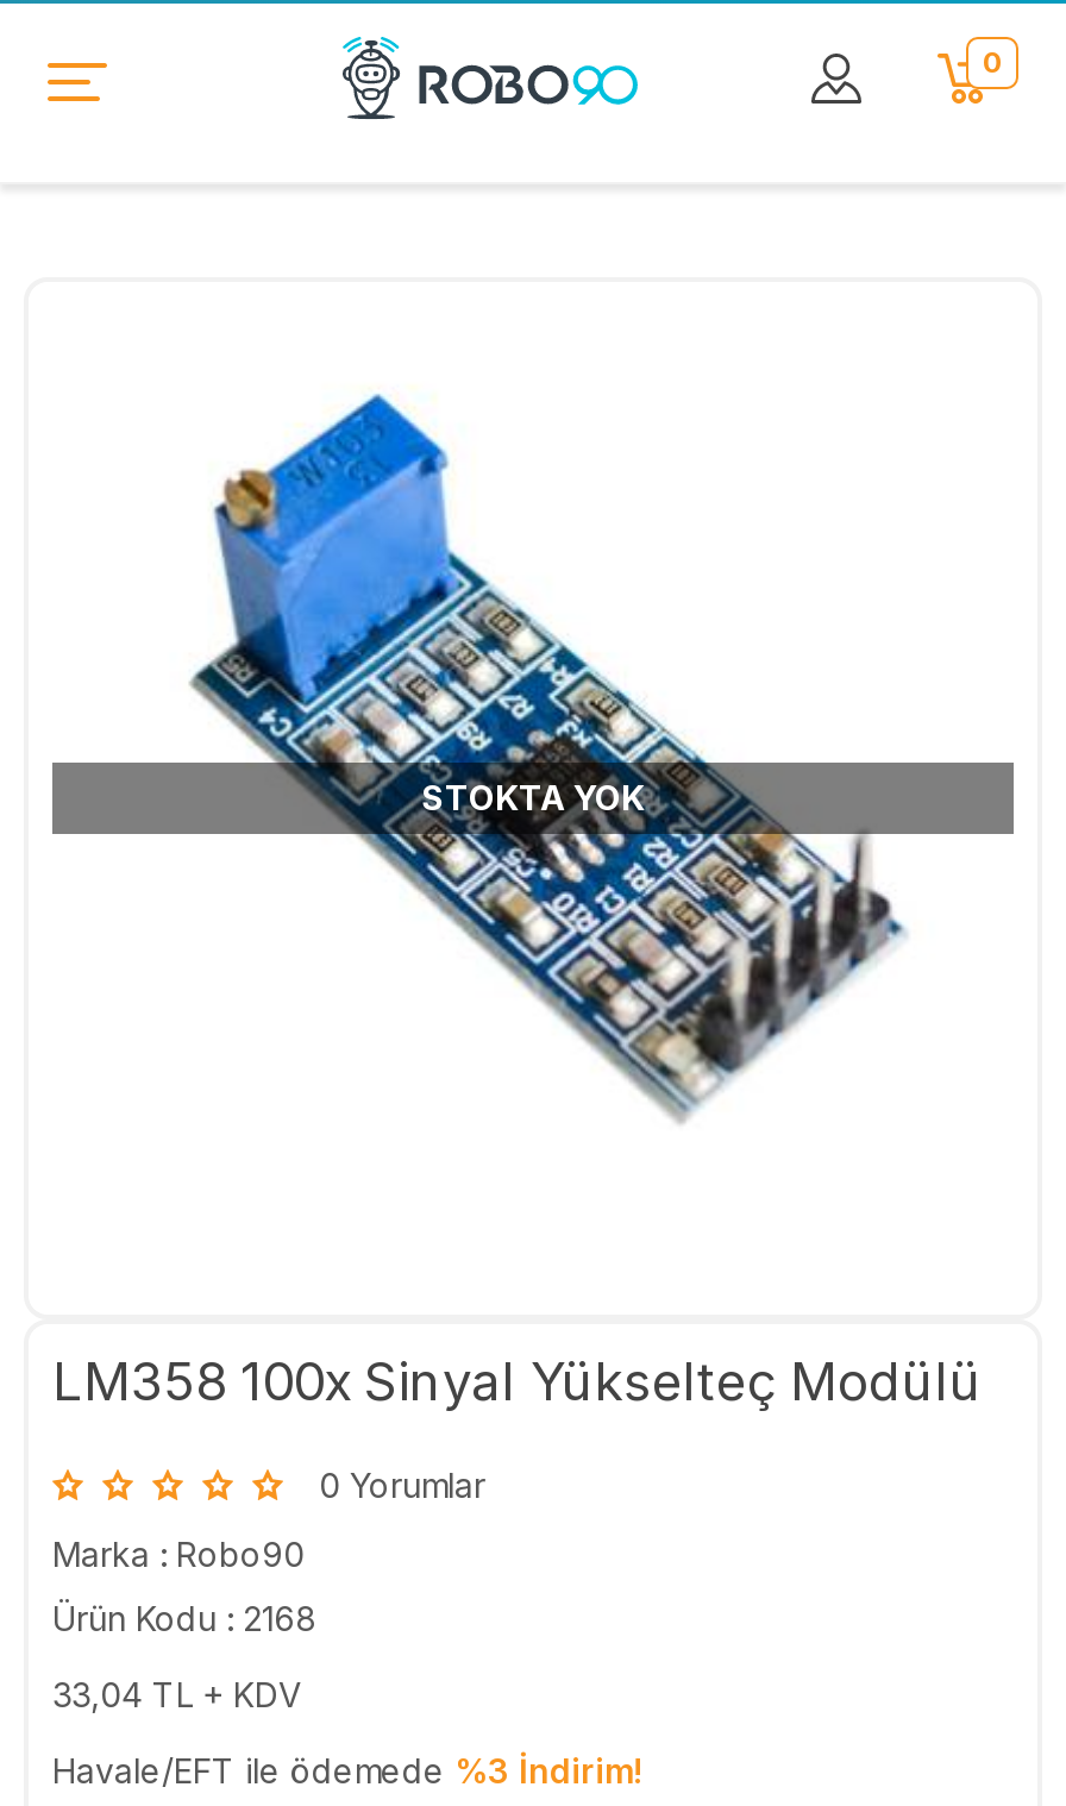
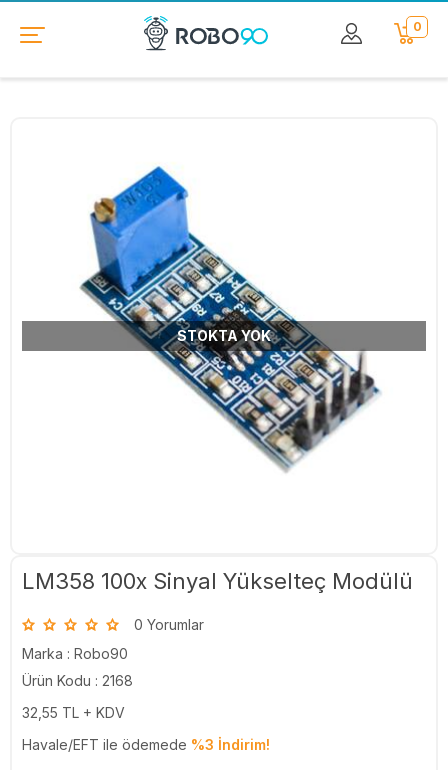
[52,1673,302,1714] 33,04 TL + KDV -> [22,704,125,721] 32,55 TL + KDV

